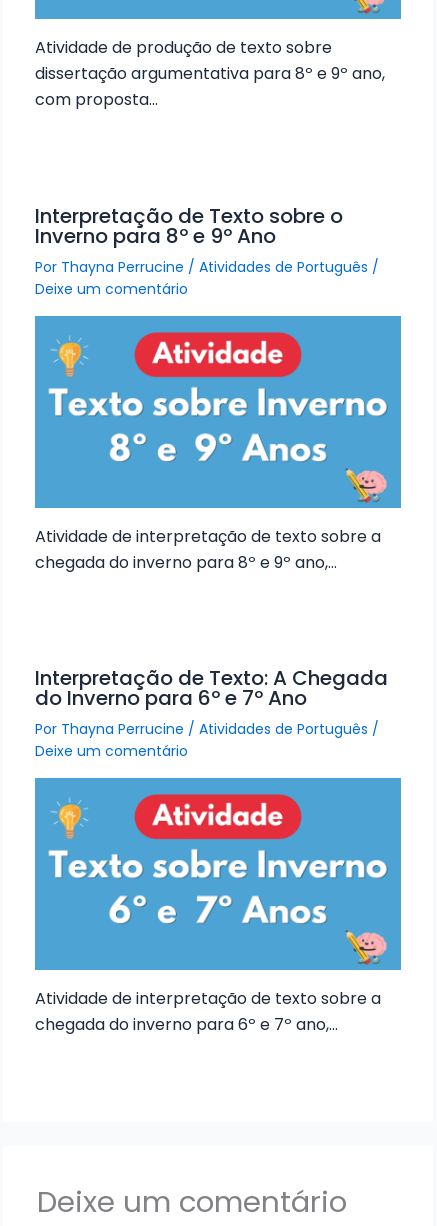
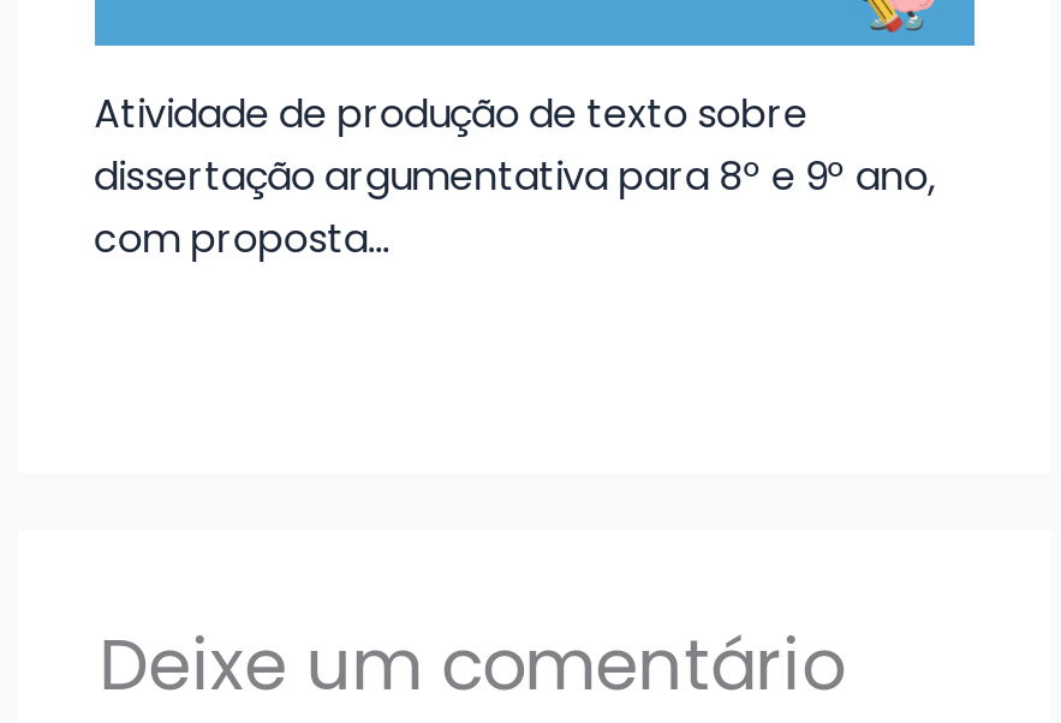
[35,202,379,299] Interpretação de Texto sobre o | Inverno para 8º e 9º Ano | Por Thayna Perrucine / Atividades de Português / | Deixe um comentário -> none
[35,315,401,573] [image] | Atividade de interpretação de texto sobre a | chegada do inverno para 8º e 9º ano,… -> none
[35,664,388,761] Interpretação de Texto: A Chegada | do Inverno para 6º e 7º Ano | Por Thayna Perrucine / Atividades de Português / | Deixe um comentário -> none
[34,777,402,1036] [image] | Atividade de interpretação de texto sobre a | chegada do inverno para 6º e 7º ano,… -> none

